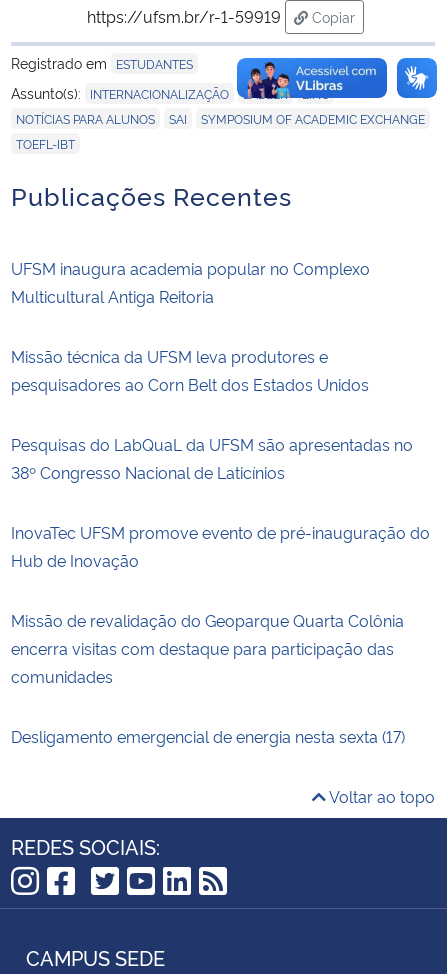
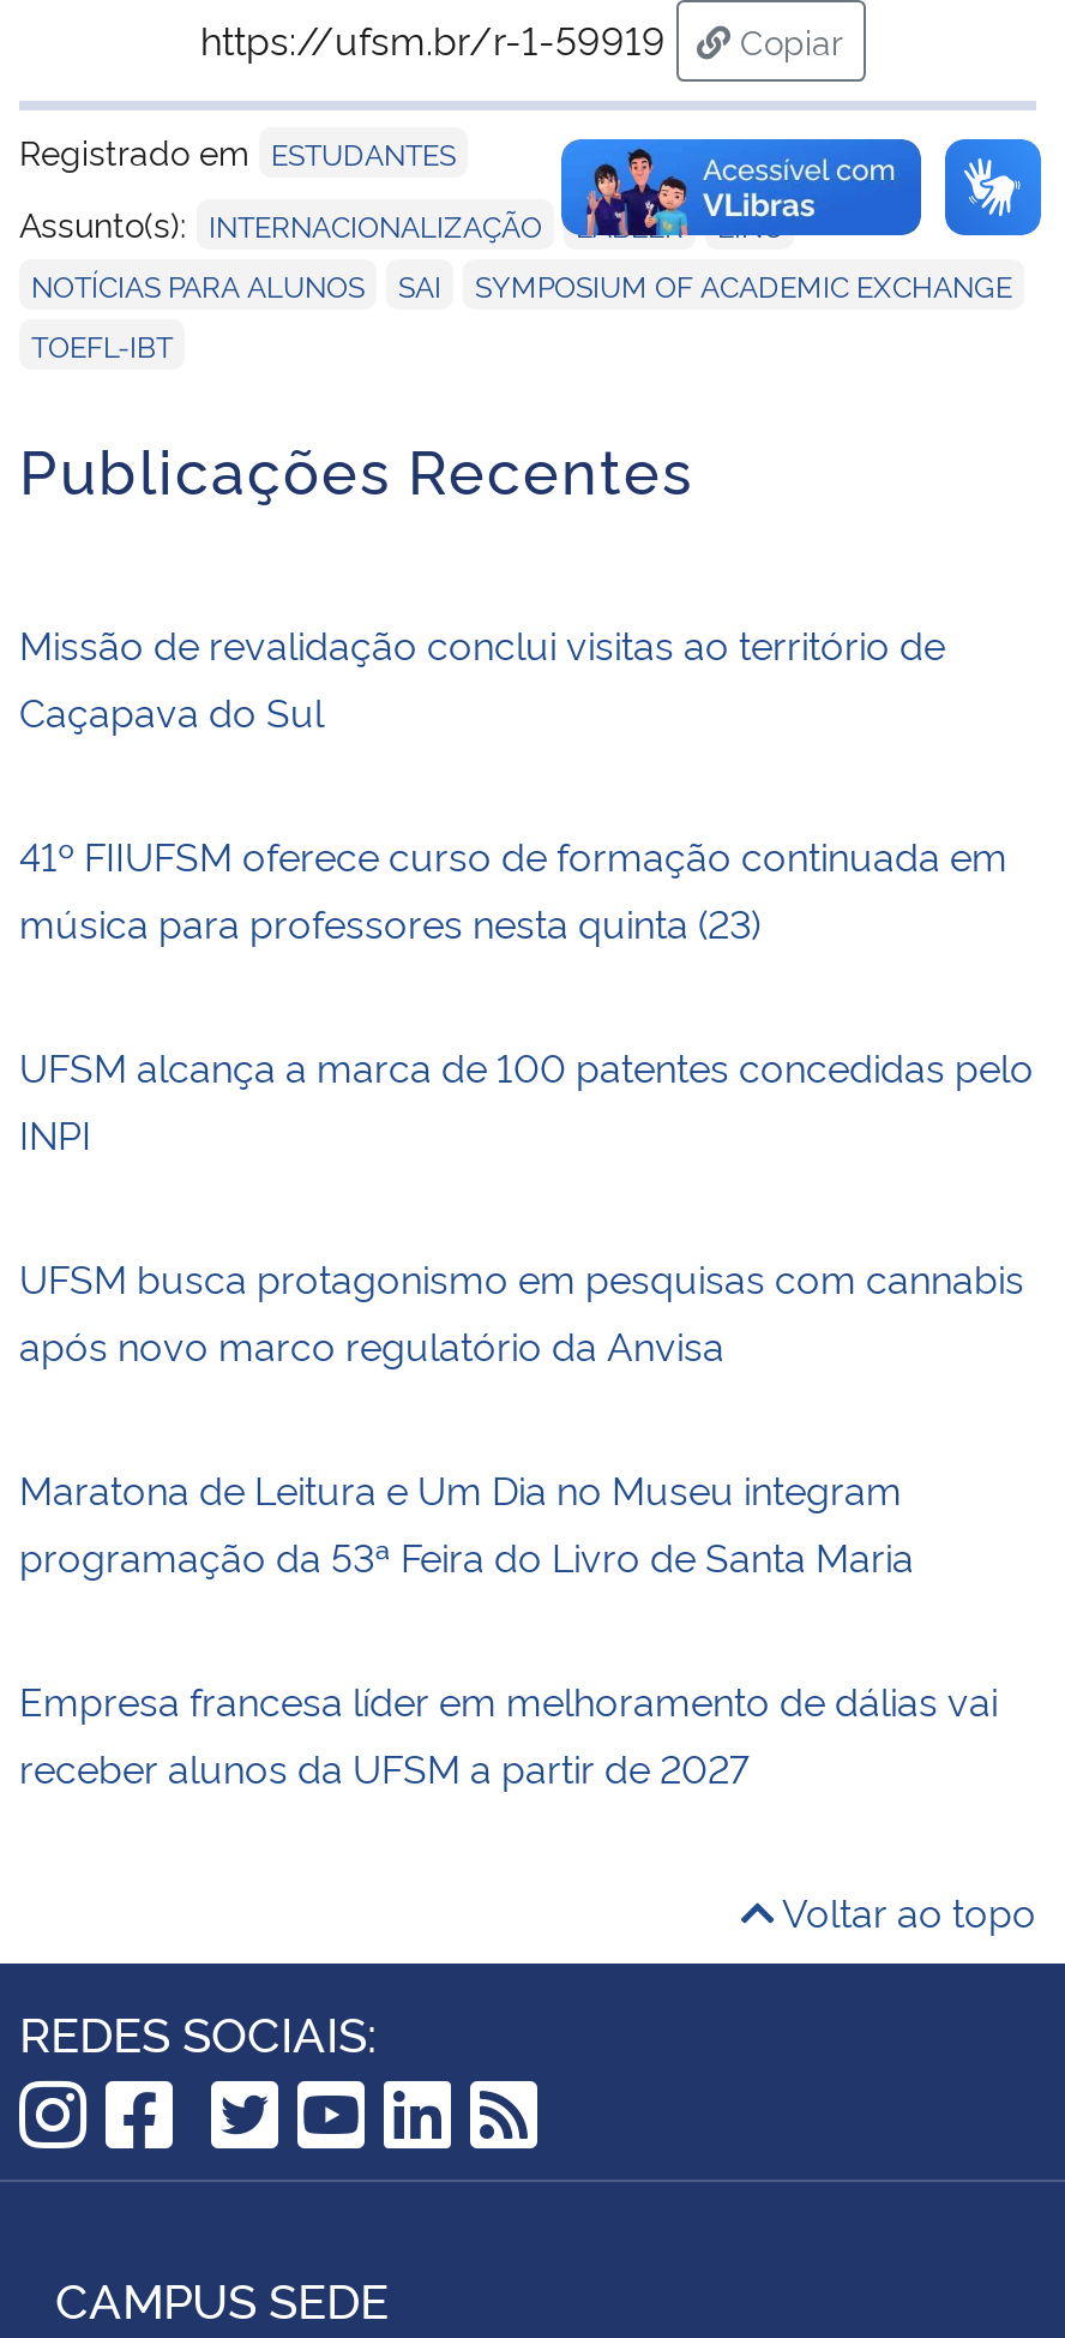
[11,257,370,307] UFSM inaugura academia popular no Complexo | Multicultural Antiga Reitoria -> [19,616,945,736] Missão de revalidação conclui visitas ao território de | Caçapava do Sul
[11,345,369,395] Missão técnica da UFSM leva produtores e | pesquisadores ao Corn Belt dos Estados Unidos -> [19,827,1007,947] 41º FIIUFSM oferece curso de formação continuada em | música para professores nesta quinta (23)
[11,433,413,483] Pesquisas do LabQuaL da UFSM são apresentadas no | 38º Congresso Nacional de Laticínios -> [19,1038,1034,1158] UFSM alcança a marca de 100 patentes concedidas pelo | INPI
[11,521,430,571] InovaTec UFSM promove evento de pré-inauguração do | Hub de Inovação -> [19,1250,1024,1370] UFSM busca protagonismo em pesquisas com cannabis | após novo marco regulatório da Anvisa
[11,609,404,687] Missão de revalidação do Geoparque Quarta Colônia | encerra visitas com destaque para participação das | comunidades -> [19,1461,914,1581] Maratona de Leitura e Um Dia no Museu integram | programação da 53ª Feira do Livro de Santa Maria
[11,725,405,747] Desligamento emergencial de energia nesta sexta (17) -> [19,1672,998,1792] Empresa francesa líder em melhoramento de dálias vai | receber alunos da UFSM a partir de 2027

